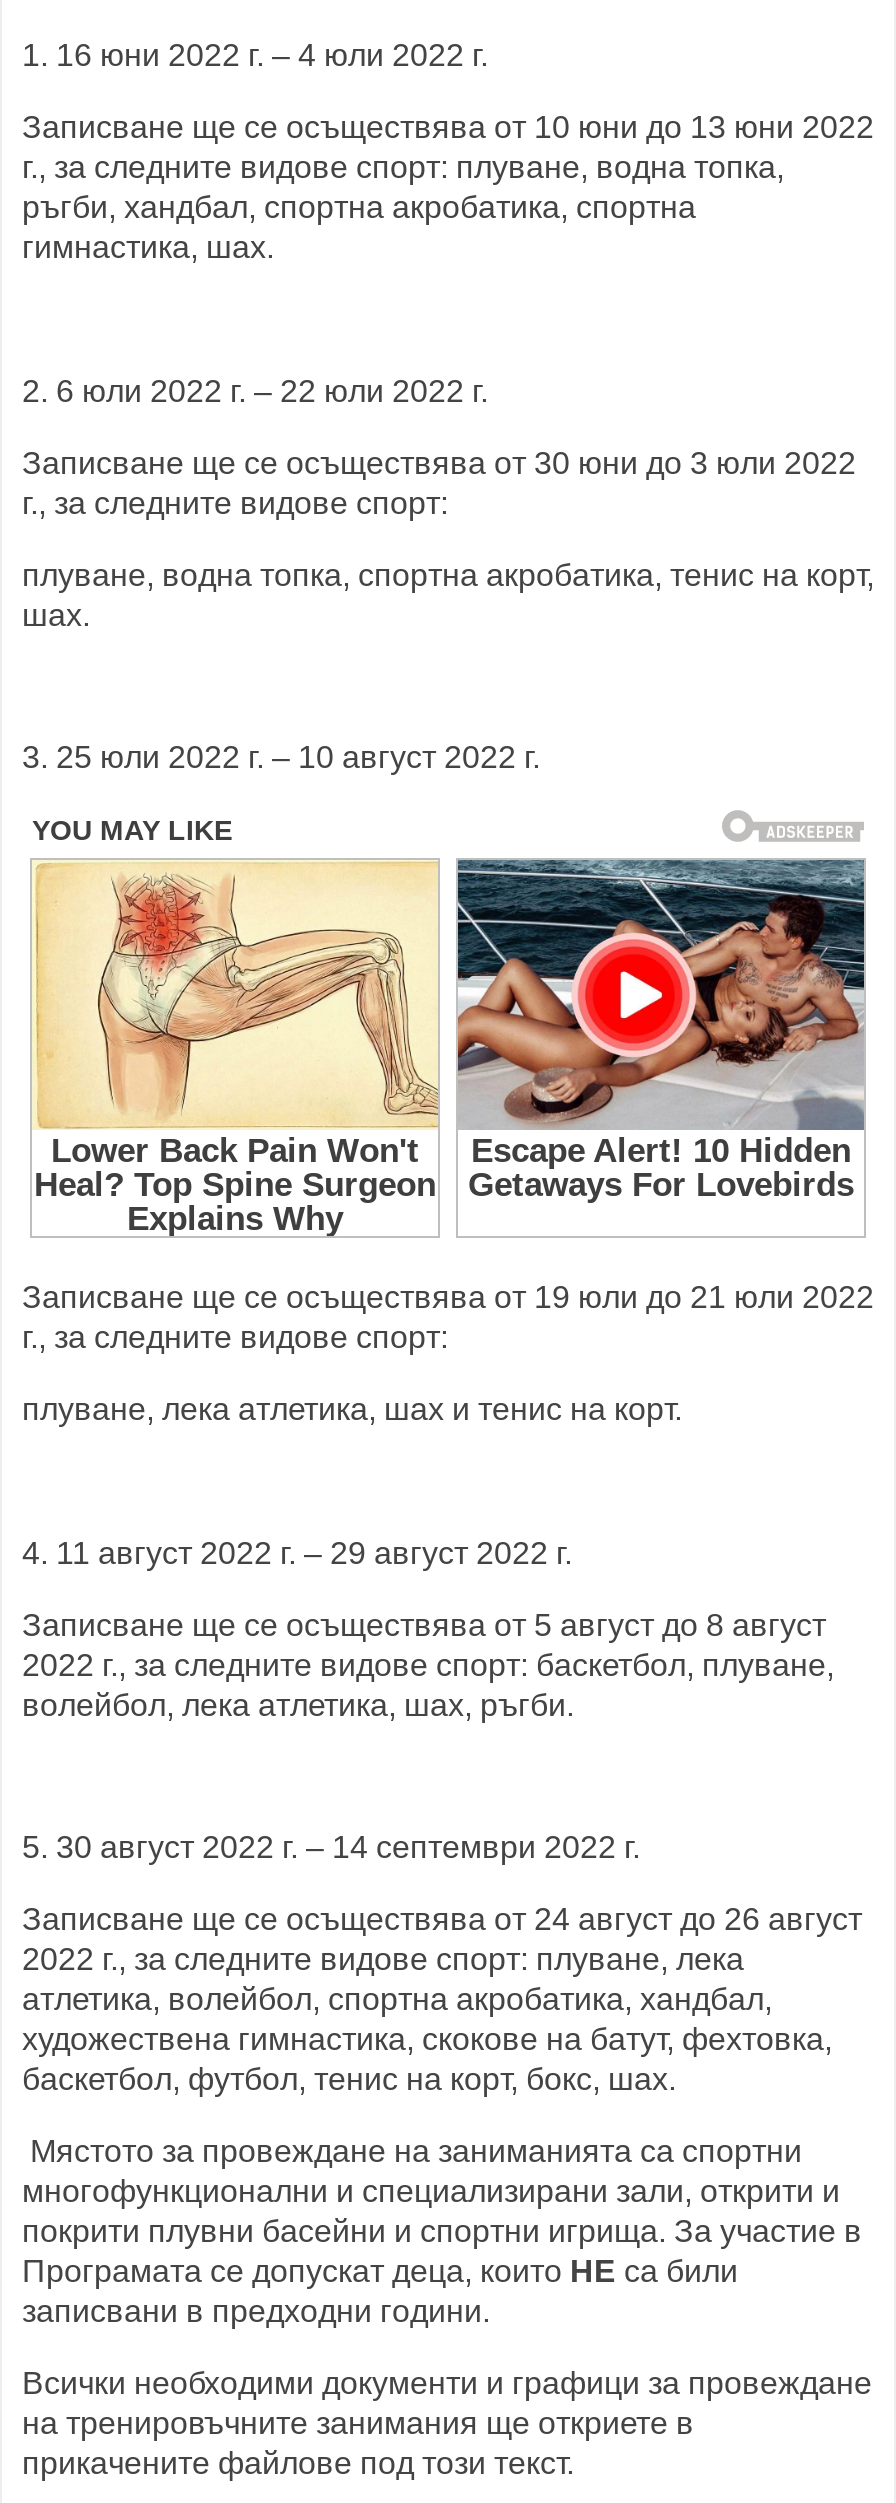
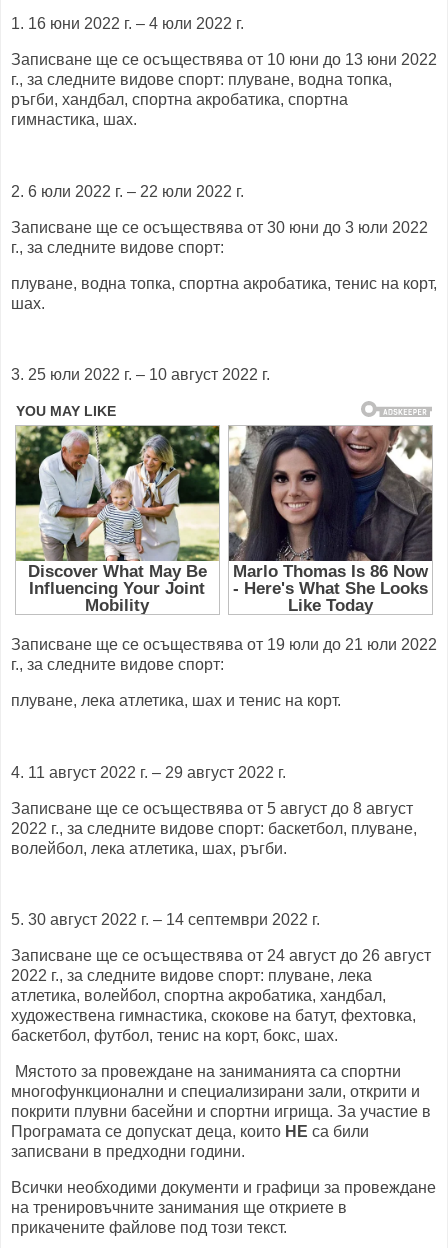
[32,860,438,1238] [image] -> [15,425,220,615] [image]
[456,858,866,1236] [image] -> [228,425,433,615] [image]

